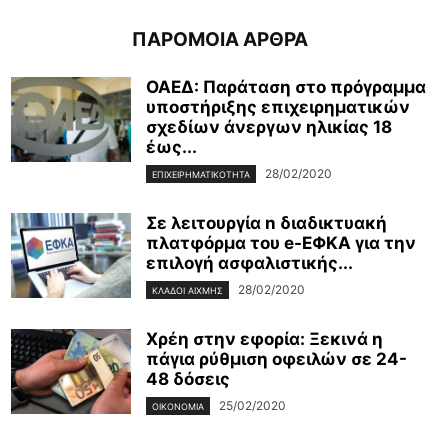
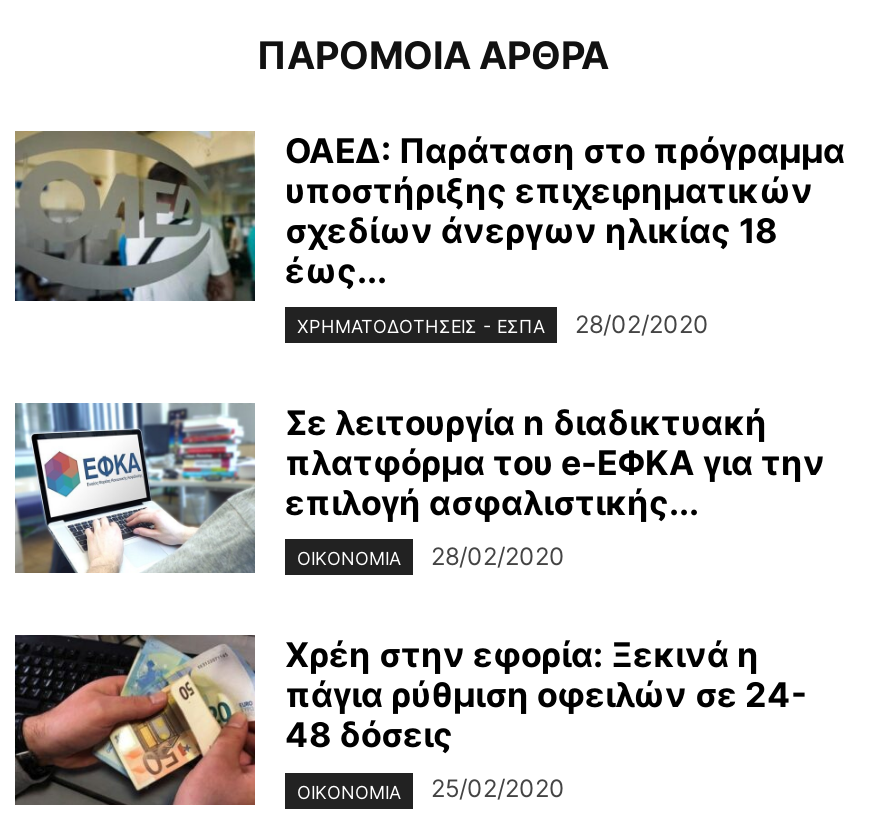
[152,169,250,180] ΕΠΙΧΕΙΡΗΜΑΤΙΚΌΤΗΤΑ -> [297,315,545,337] ΧΡΗΜΑΤΟΔΟΤΉΣΕΙΣ - ΕΣΠΑ
[152,285,223,296] ΚΛΆΔΟΙ ΑΙΧΜΉΣ -> [297,548,401,570] ΟΙΚΟΝΟΜΊΑ

